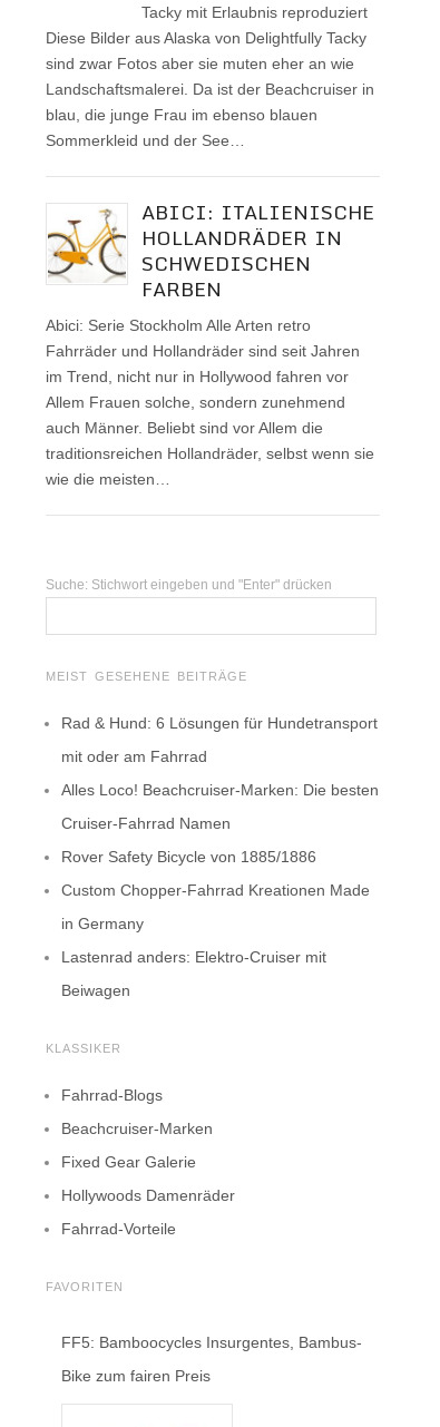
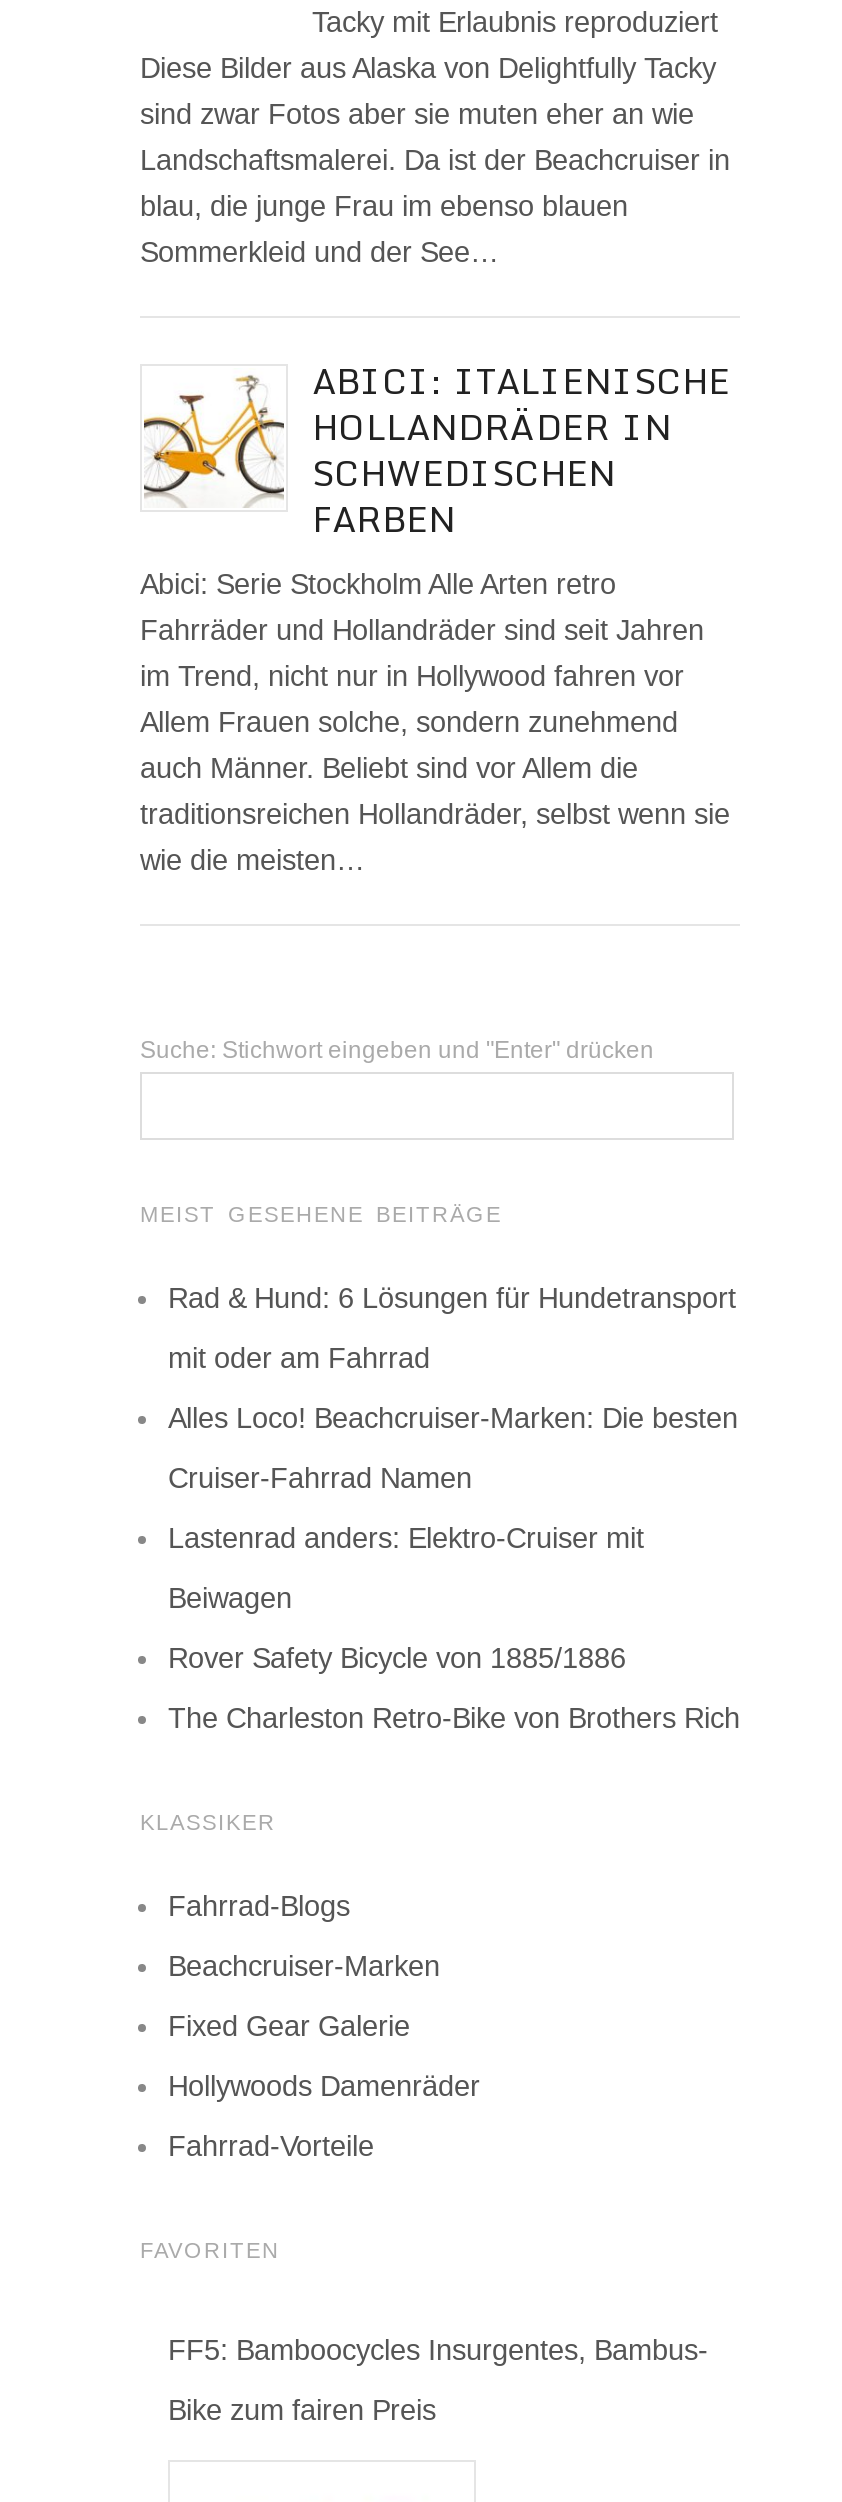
moved [61,847,316,865] -> [168,1641,626,1673]: Rover Safety Bicycle von 1885/1886
[61,881,370,932] Custom Chopper-Fahrrad Kreationen Made | in Germany -> none
moved [61,948,326,999] -> [168,1521,644,1613]: Lastenrad anders: Elektro-Cruiser mit | Beiwagen
none -> [168,1701,740,1733] The Charleston Retro-Bike von Brothers Rich

